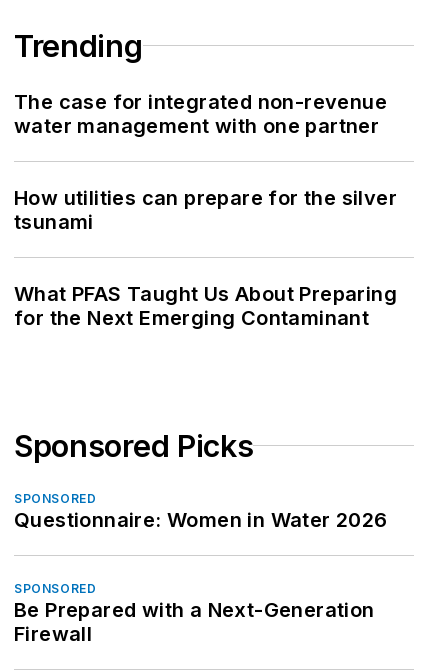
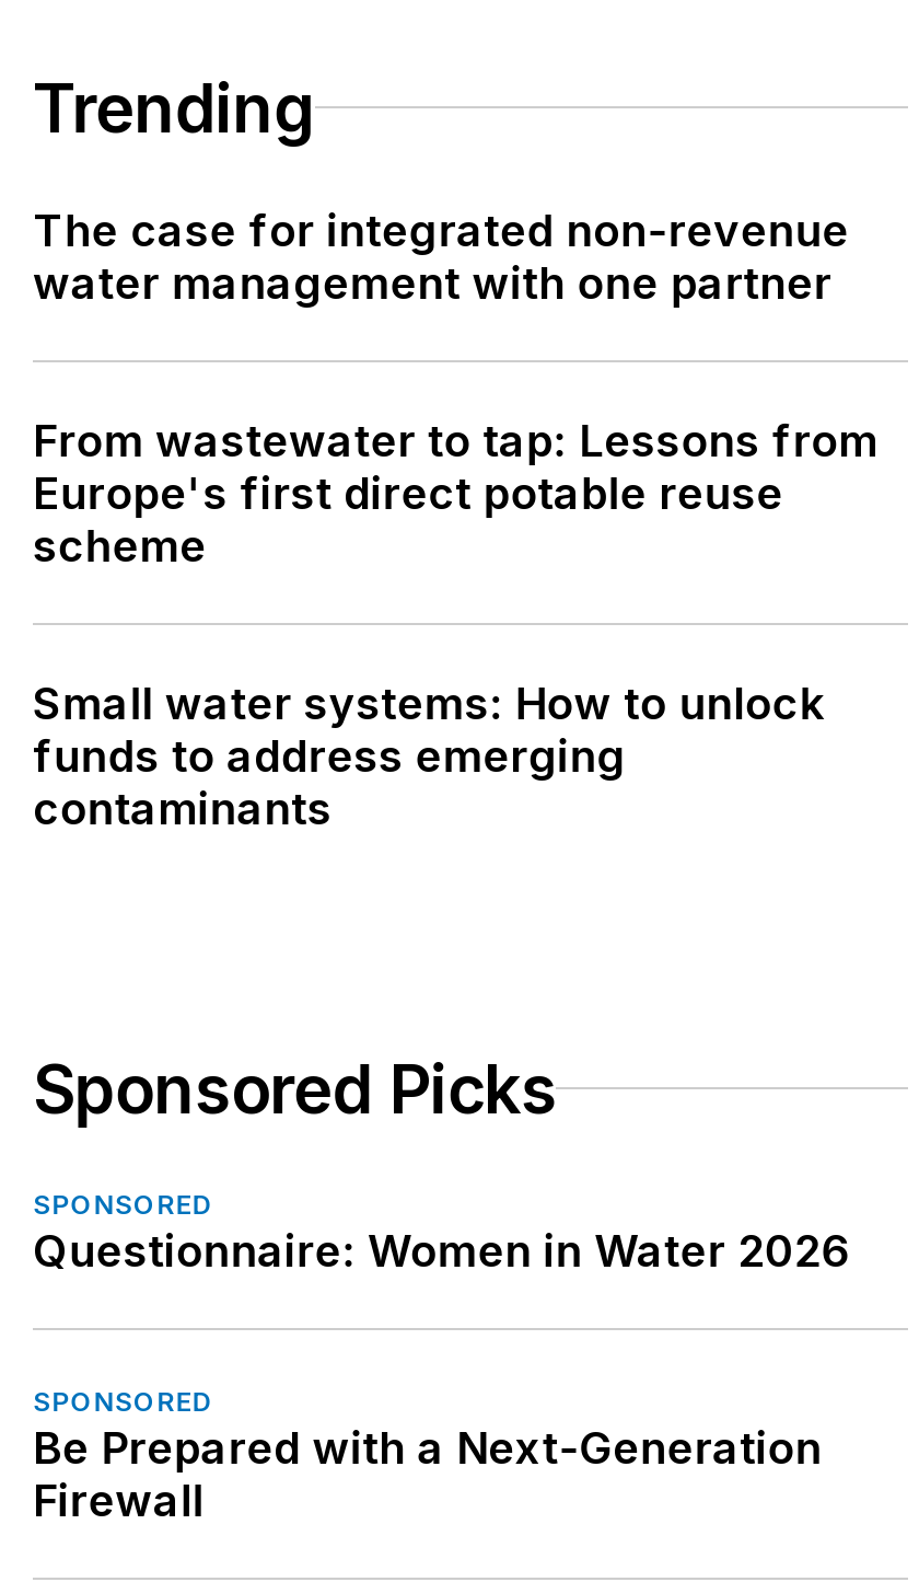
[14,185,397,233] How utilities can prepare for the silver | tsunami -> [33,414,878,571] From wastewater to tap: Lessons from | Europe's first direct potable reuse | scheme
[14,281,397,329] What PFAS Taught Us About Preparing | for the Next Emerging Contaminant -> [33,677,824,834] Small water systems: How to unlock | funds to address emerging | contaminants

